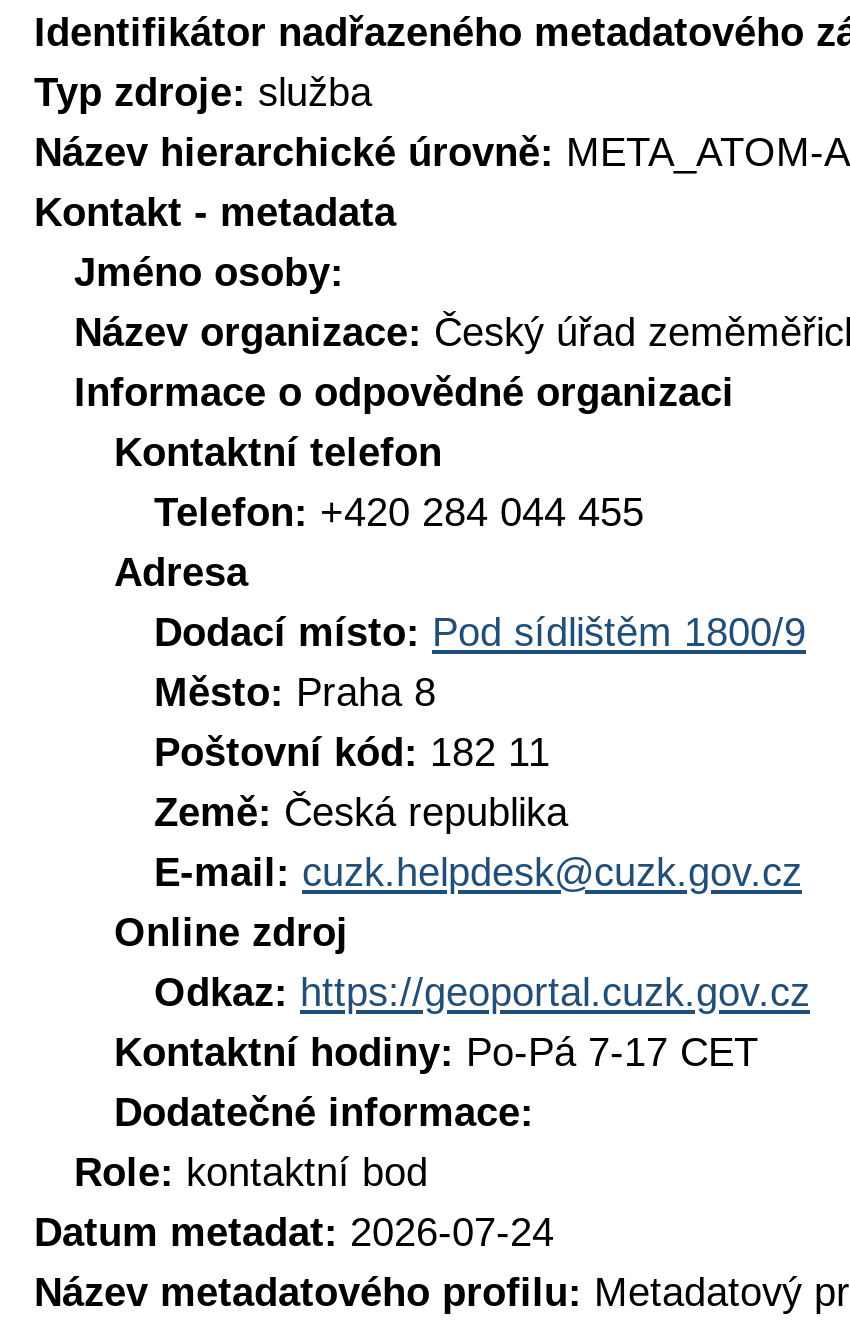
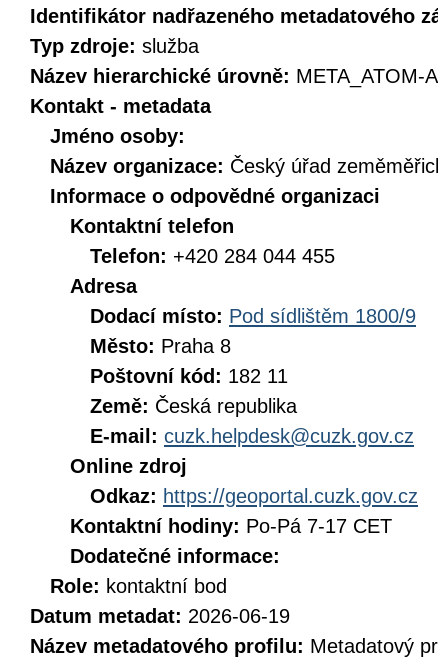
[34,1210,554,1254] Datum metadat: 2026-07-24 -> [30,605,290,627] Datum metadat: 2026-06-19

